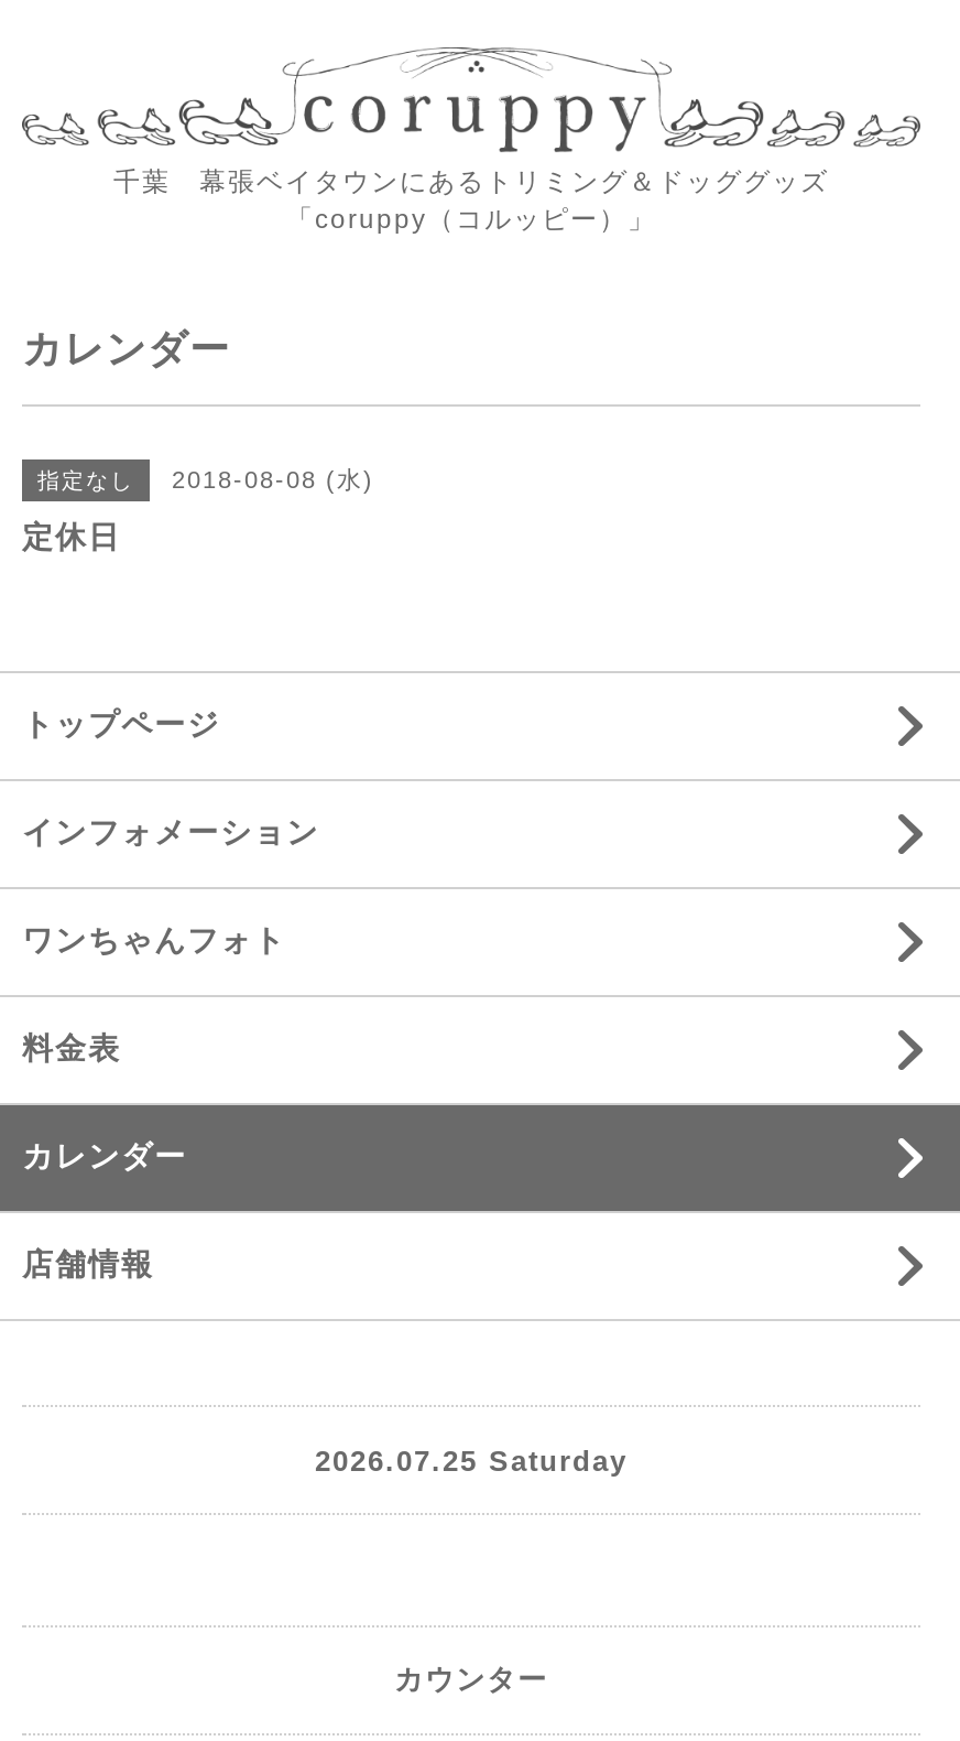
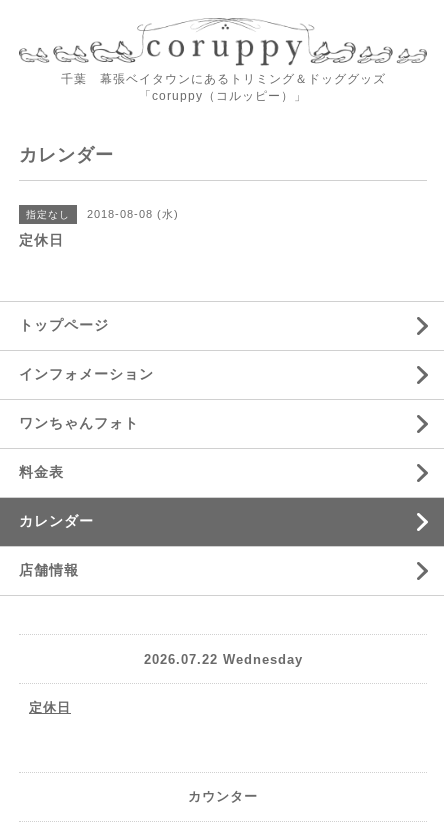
[315,1444,628,1477] 2026.07.25 Saturday -> [29,652,302,715] 2026.07.22 Wednesday | 定休日

